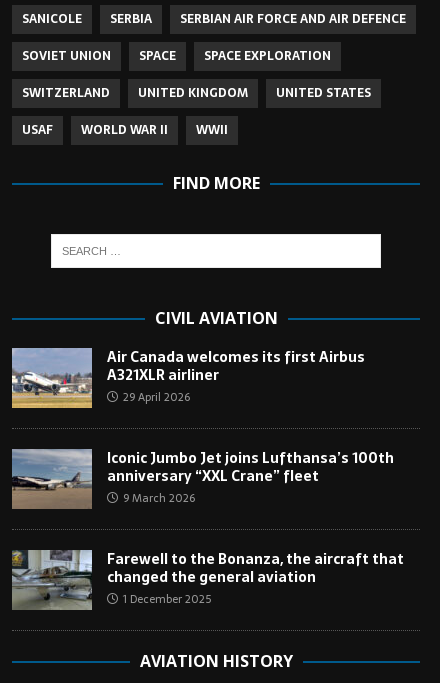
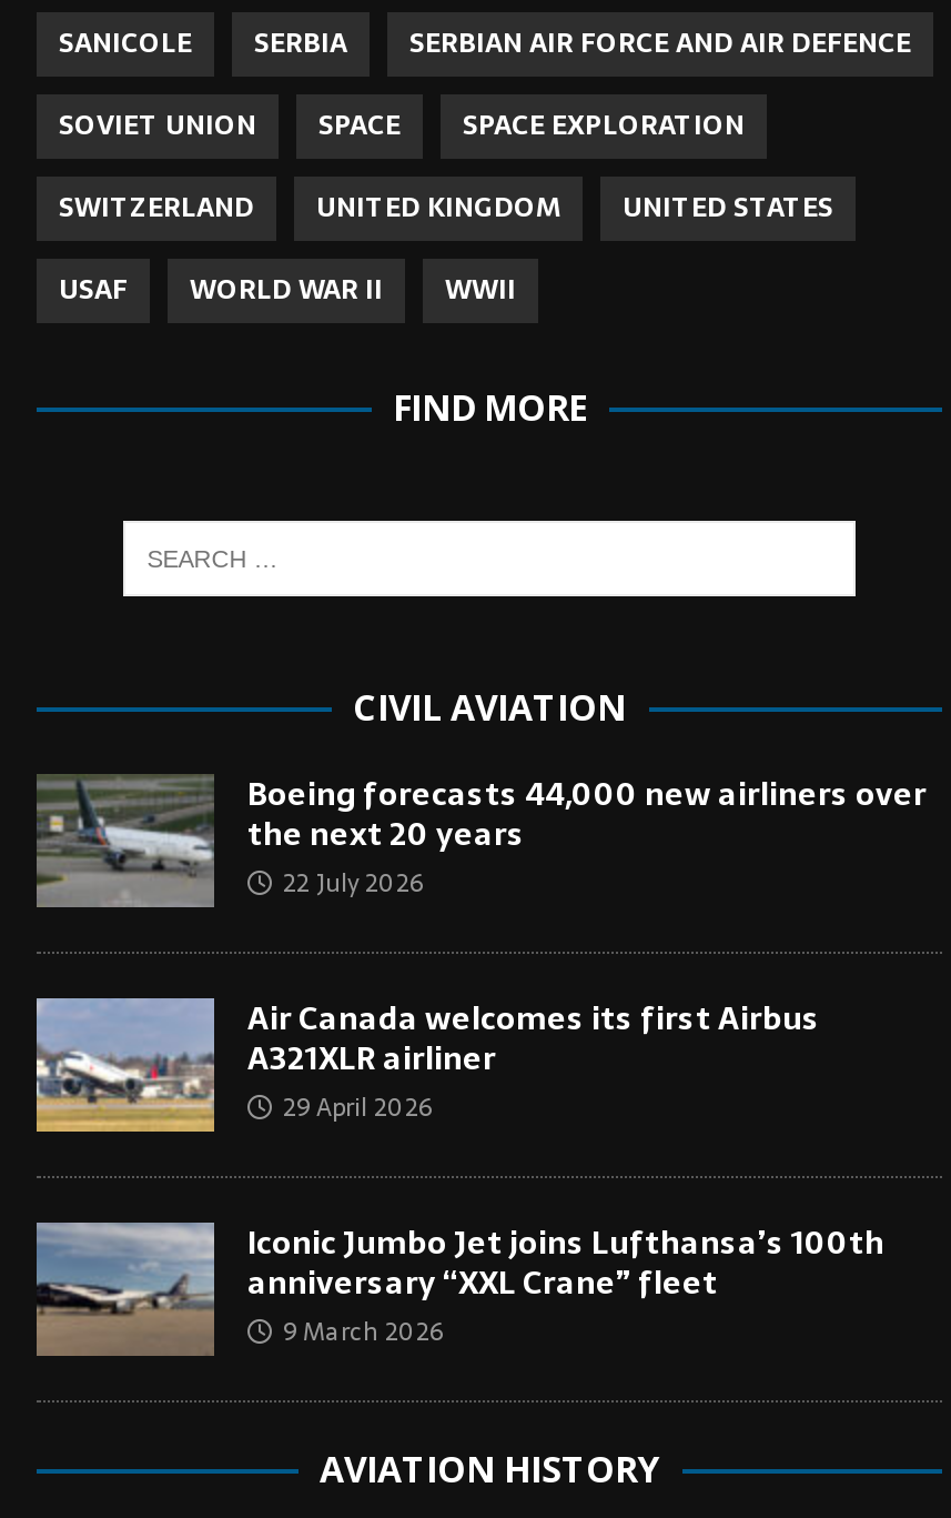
none -> [37,770,927,907] [image] | Boeing forecasts 44,000 new airliners over | the next 20 years | 22 July 2026
moved [10,346,394,507] -> [32,994,884,1352]: [image] | Air Canada welcomes its first Airbus | A321XLR airliner | 29 April 2026 | Iconic Jumbo Jet joins Lufthansa’s 100th | anniversary “XXL Crane” fleet | 9 March 2026
[11,548,404,609] [image] | Farewell to the Bonanza, the aircraft that | changed the general aviation | 1 December 2025 -> none

